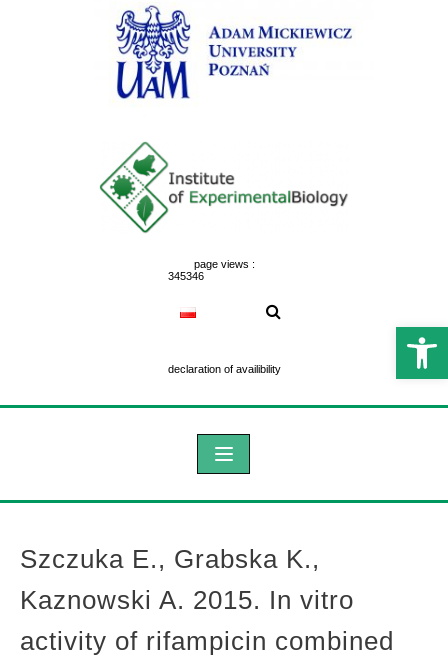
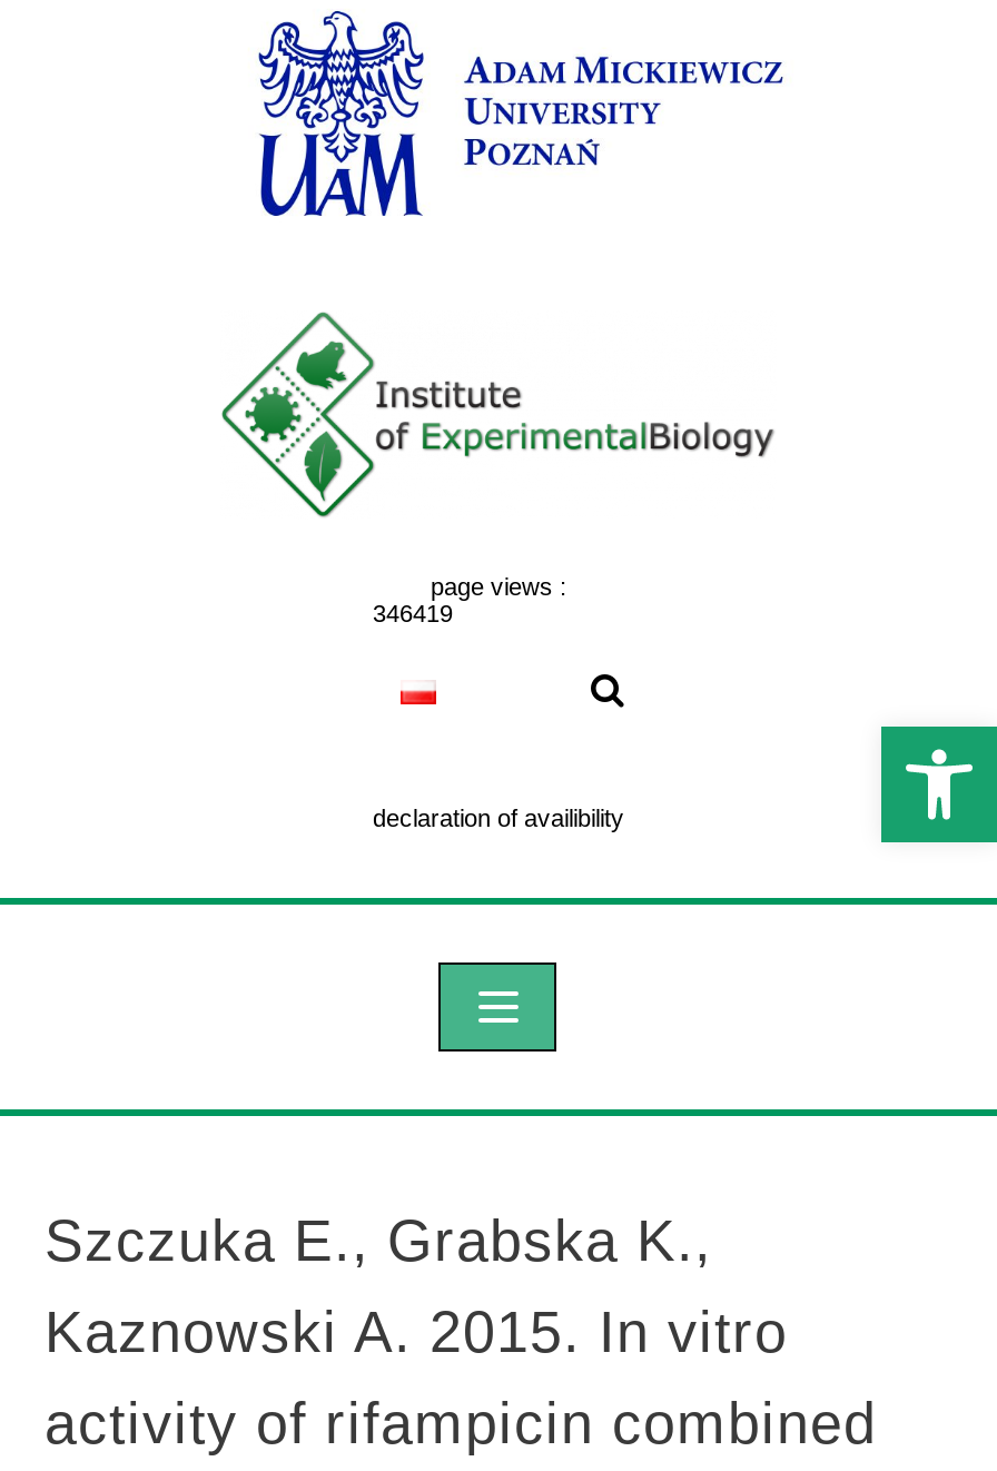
[167,270,203,282] 345346 -> [373,599,453,625] 346419

